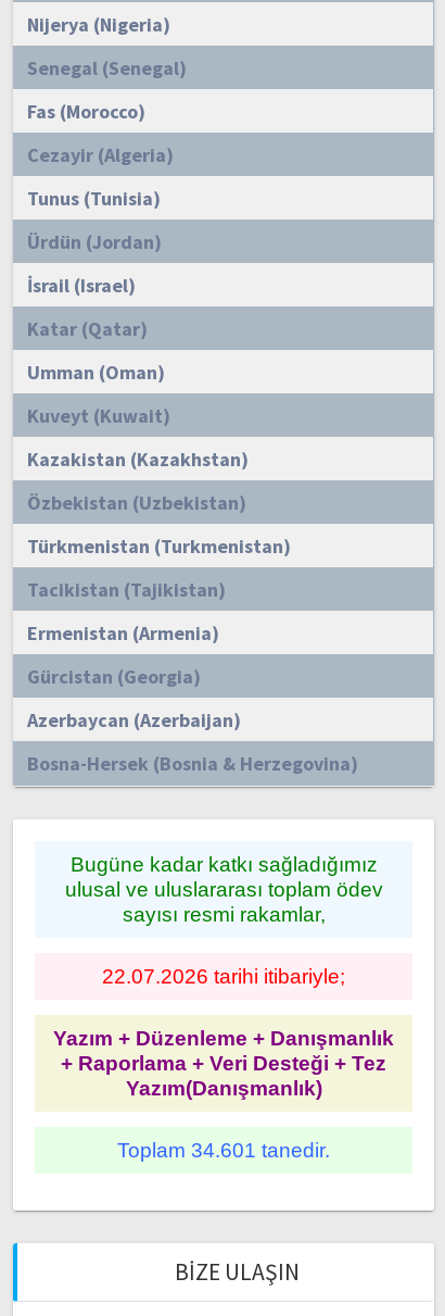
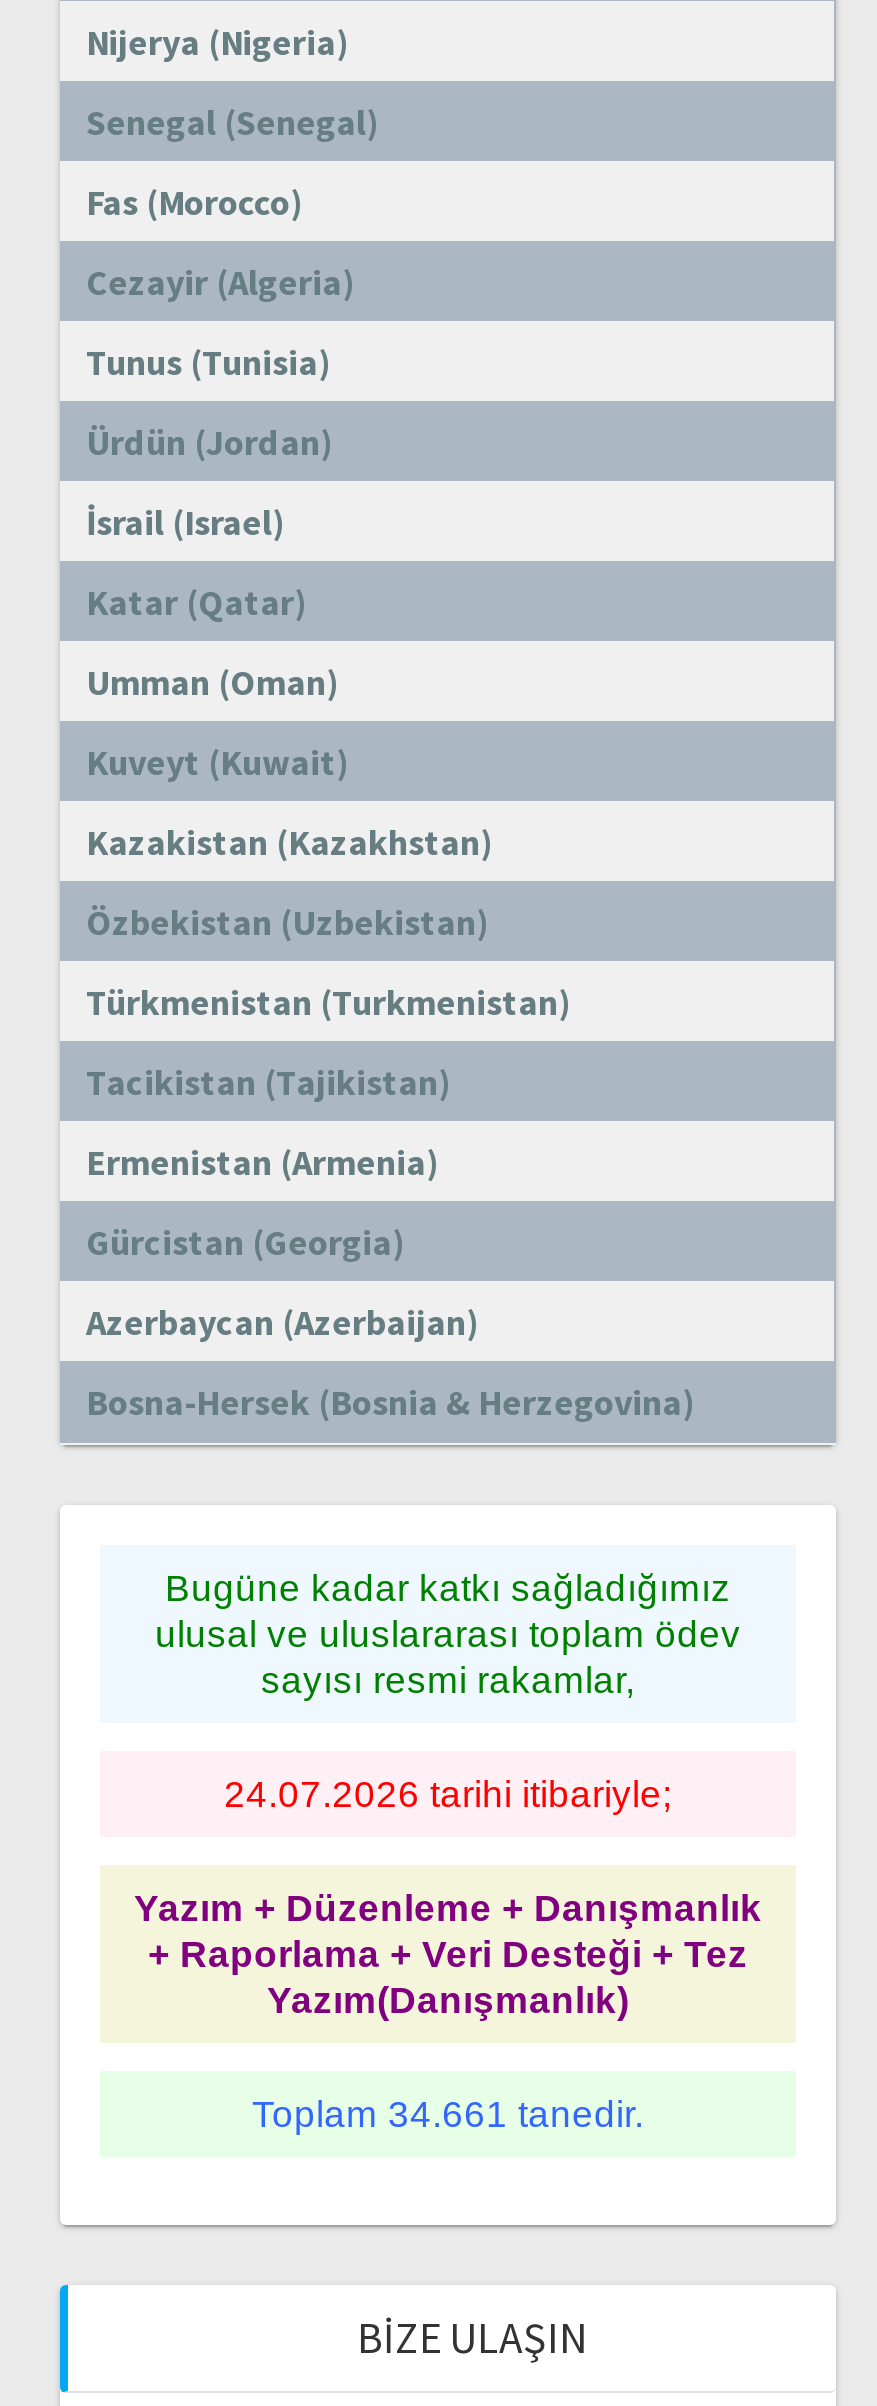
[102,965,345,988] 22.07.2026 tarihi itibariyle; -> [224,1773,672,1815] 24.07.2026 tarihi itibariyle;
[117,1139,330,1162] Toplam 34.601 tanedir. -> [252,2093,644,2135] Toplam 34.661 tanedir.

